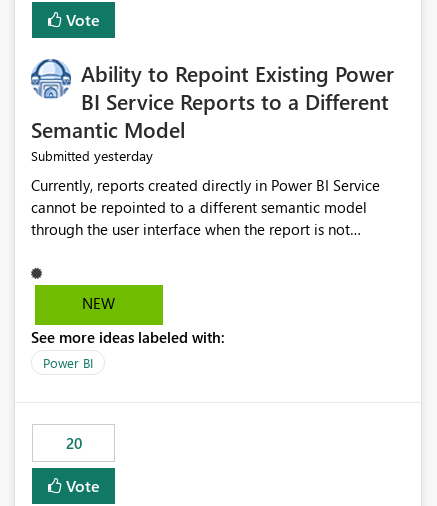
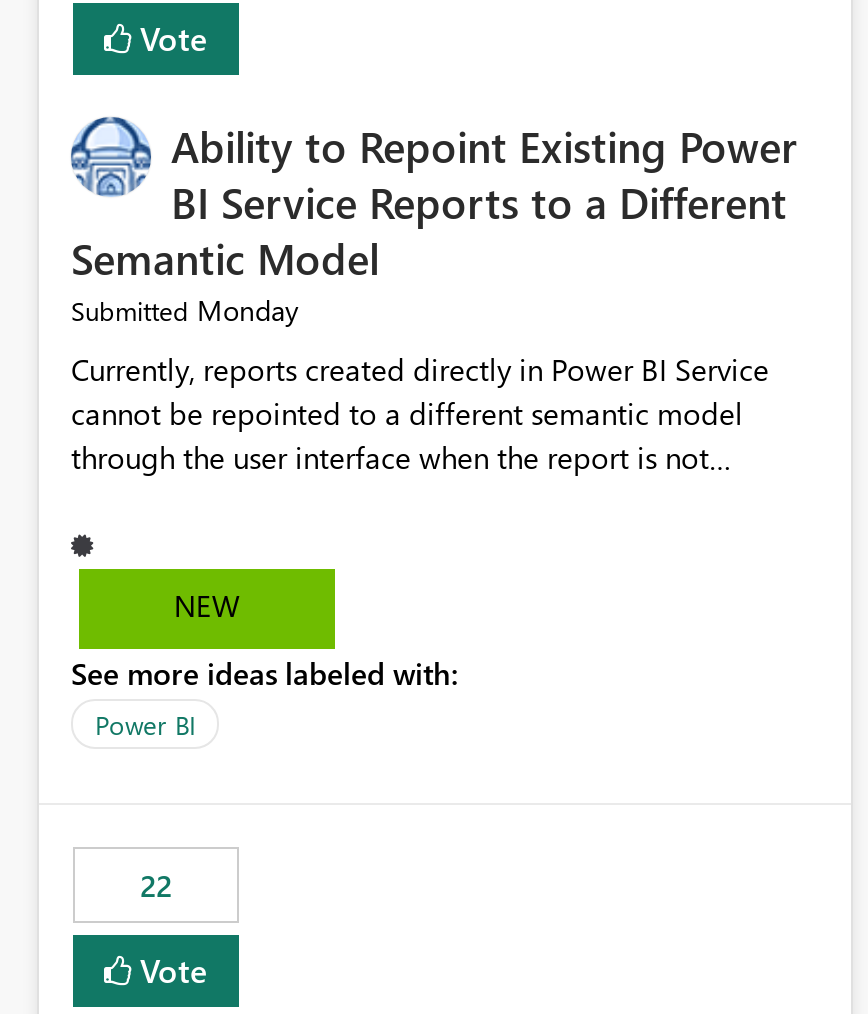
[31,146,153,165] Submitted yesterday -> [71,292,299,330] Submitted Monday
[65,433,81,453] 20 -> [140,866,172,906] 22

